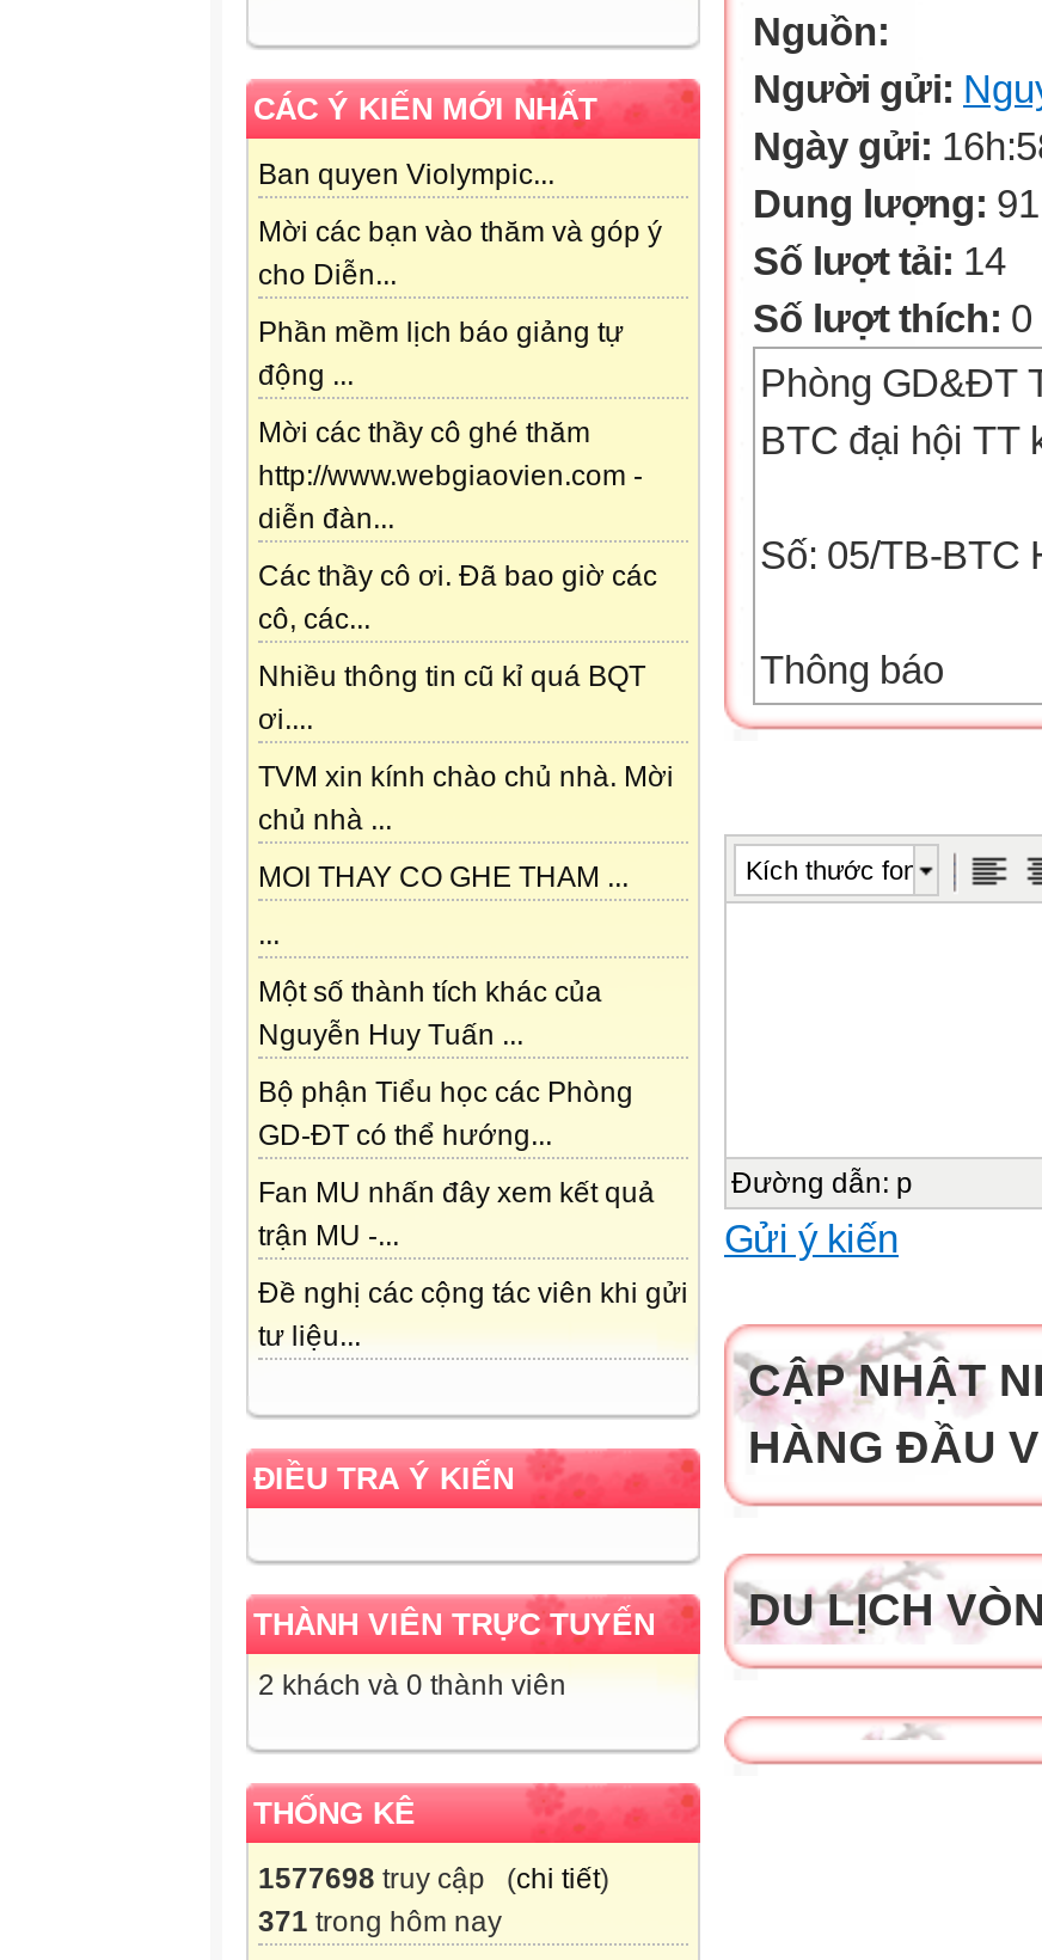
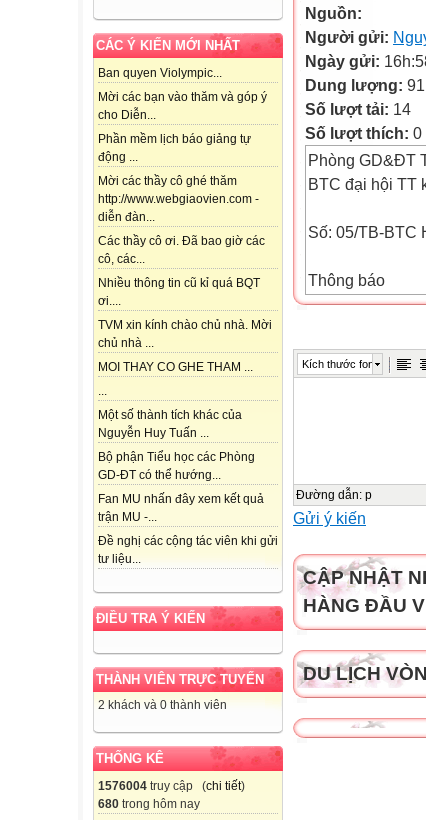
[258,1862,609,1896] 1577698 truy cập (chi tiết) -> [98,779,245,793] 1576004 truy cập (chi tiết)
[258,1906,502,1939] 371 trong hôm nay -> [98,797,200,811] 680 trong hôm nay

